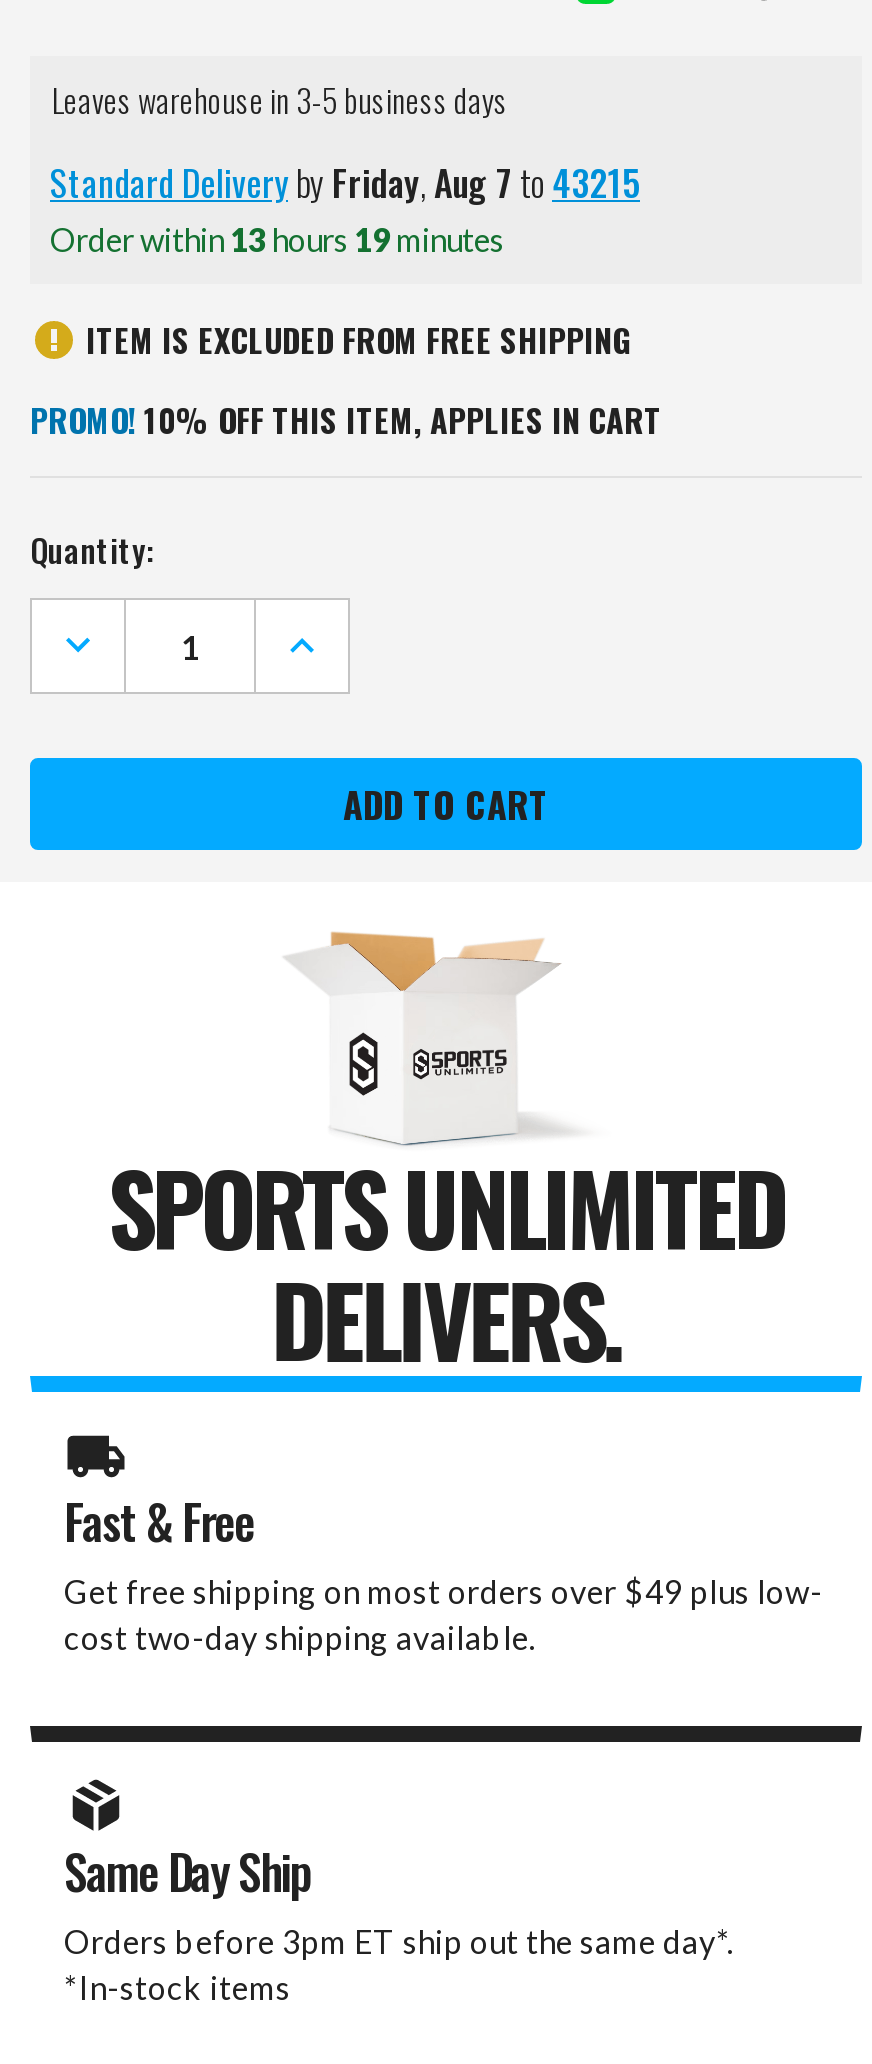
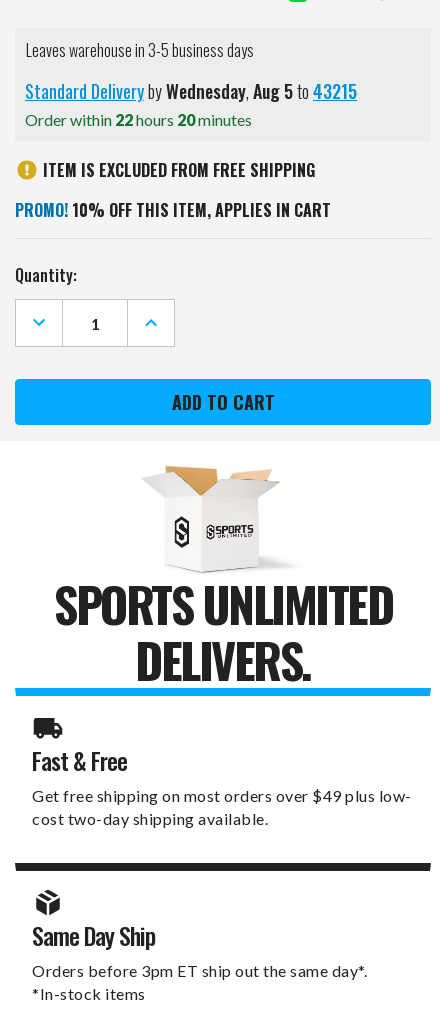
[50,156,640,208] Standard Delivery by Friday, Aug 7 to 43215 -> [25,78,357,104] Standard Delivery by Wednesday, Aug 5 to 43215
[50,220,504,258] Order within 13 hours 19 minutes -> [25,110,252,129] Order within 22 hours 20 minutes

